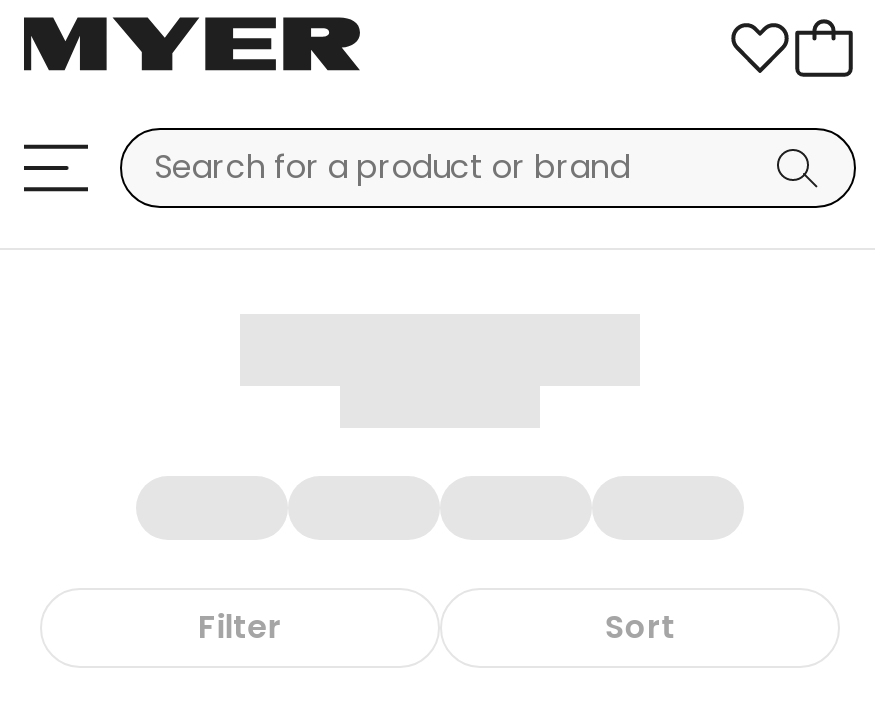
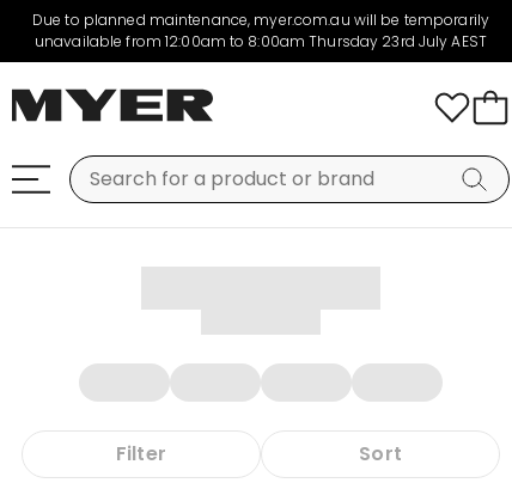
none -> [32,10,489,51] Due to planned maintenance, myer.com.au will be temporarily | unavailable from 12:00am to 8:00am Thursday 23rd July AEST

